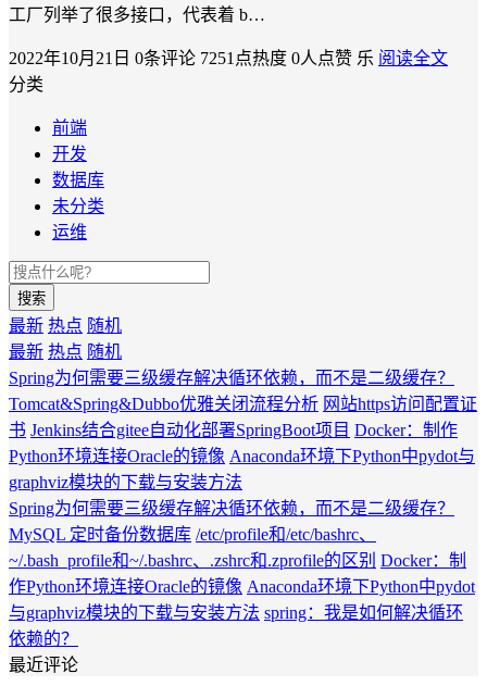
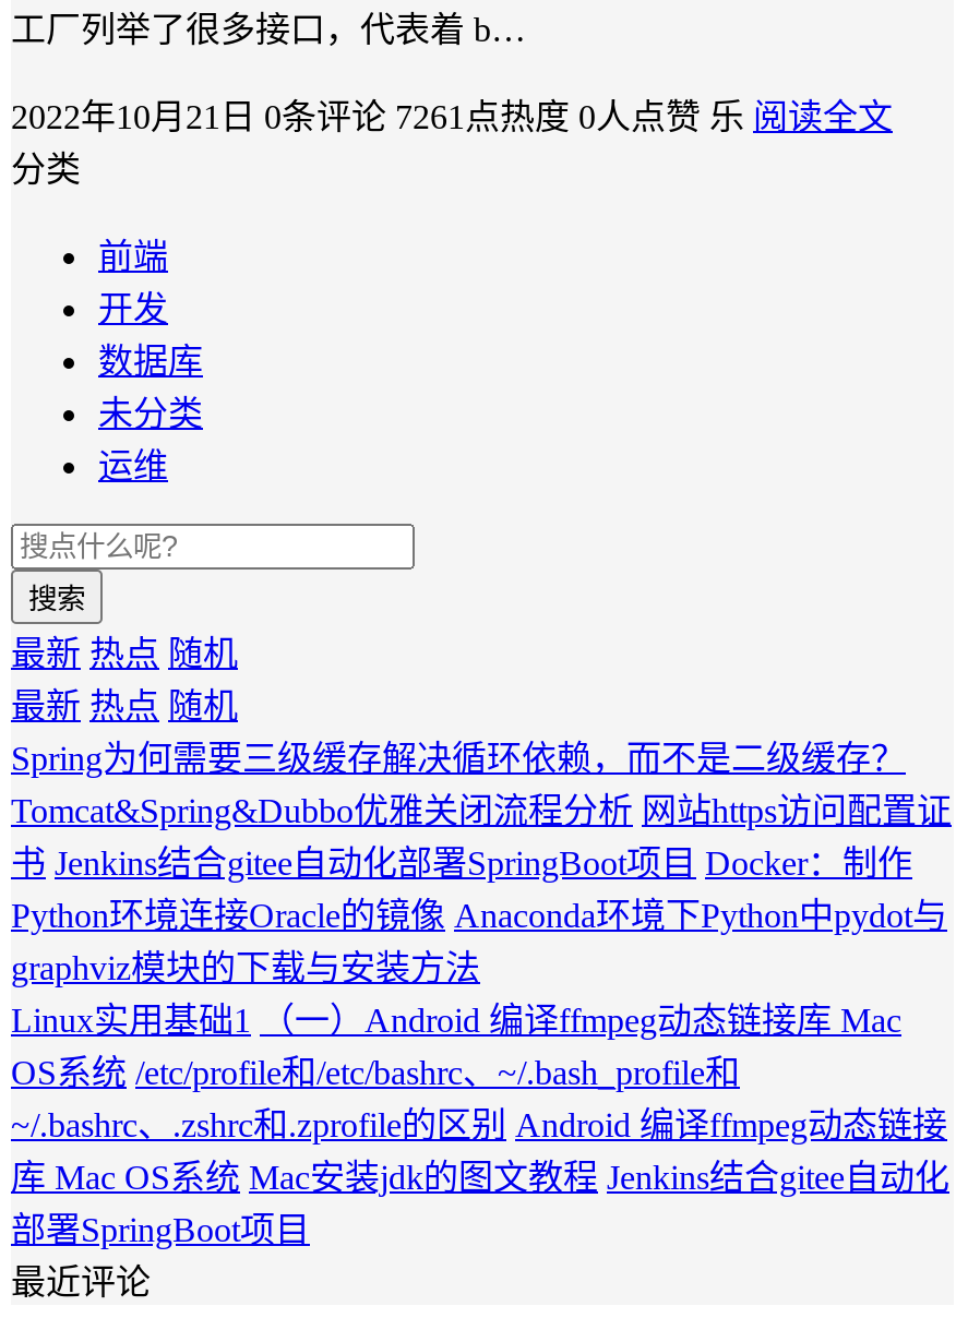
[9,49,448,68] 2022年10月21日 0条评论 7251点热度 0人点赞 乐 阅读全文 -> [11,99,893,136] 2022年10月21日 0条评论 7261点热度 0人点赞 乐 阅读全文
[9,499,475,648] Spring为何需要三级缓存解决循环依赖，而不是二级缓存？ | MySQL 定时备份数据库 /etc/profile和/etc/bashrc、 | ~/.bash_profile和~/.bashrc、.zshrc和.zprofile的区别 Docker：制 | 作Python环境连接Oracle的镜像 Anaconda环境下Python中pydot | 与graphviz模块的下载与安装方法 spring：我是如何解决循环 | 依赖的？ -> [11,1002,949,1249] Linux实用基础1 （一）Android 编译ffmpeg动态链接库 Mac | OS系统 /etc/profile和/etc/bashrc、~/.bash_profile和 | ~/.bashrc、.zshrc和.zprofile的区别 Android 编译ffmpeg动态链接 | 库 Mac OS系统 Mac安装jdk的图文教程 Jenkins结合gitee自动化 | 部署SpringBoot项目

